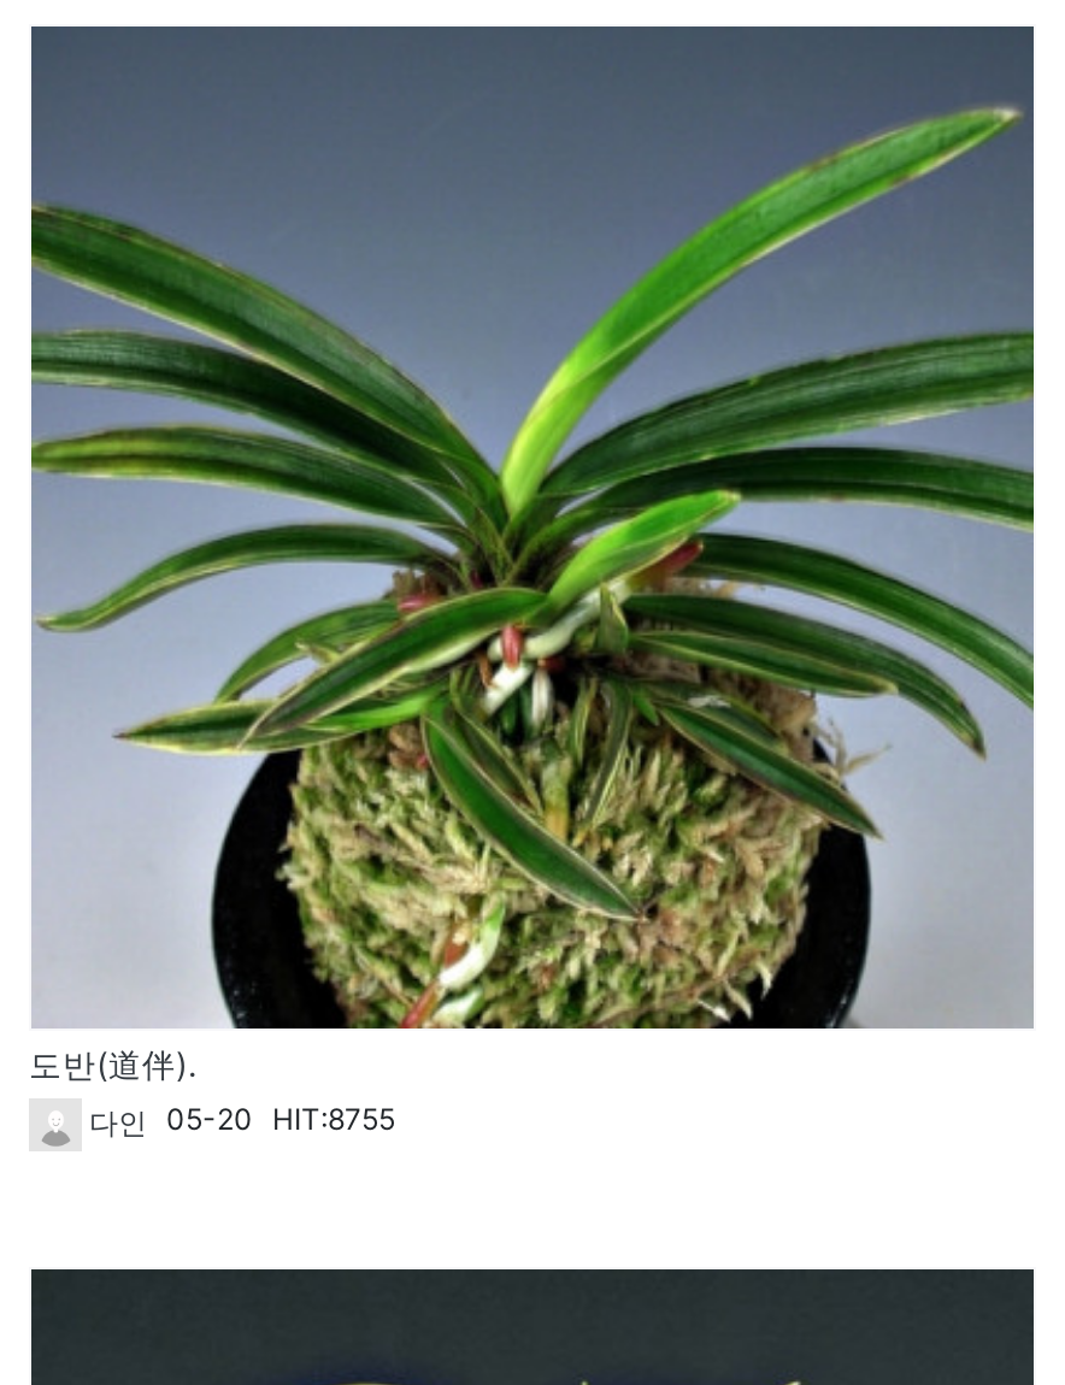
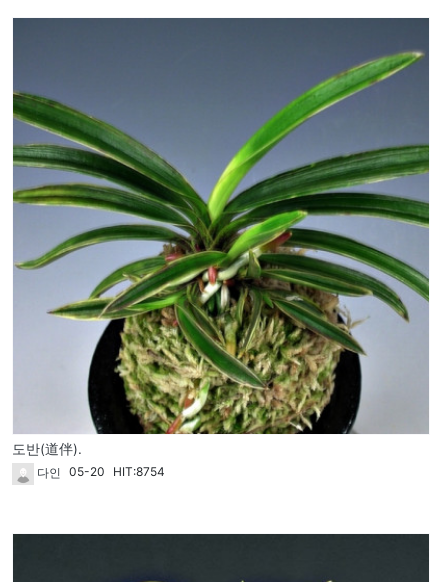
[82,1100,395,1139] 다인 05-20 HIT:8755 -> [34,463,165,480] 다인 05-20 HIT:8754

